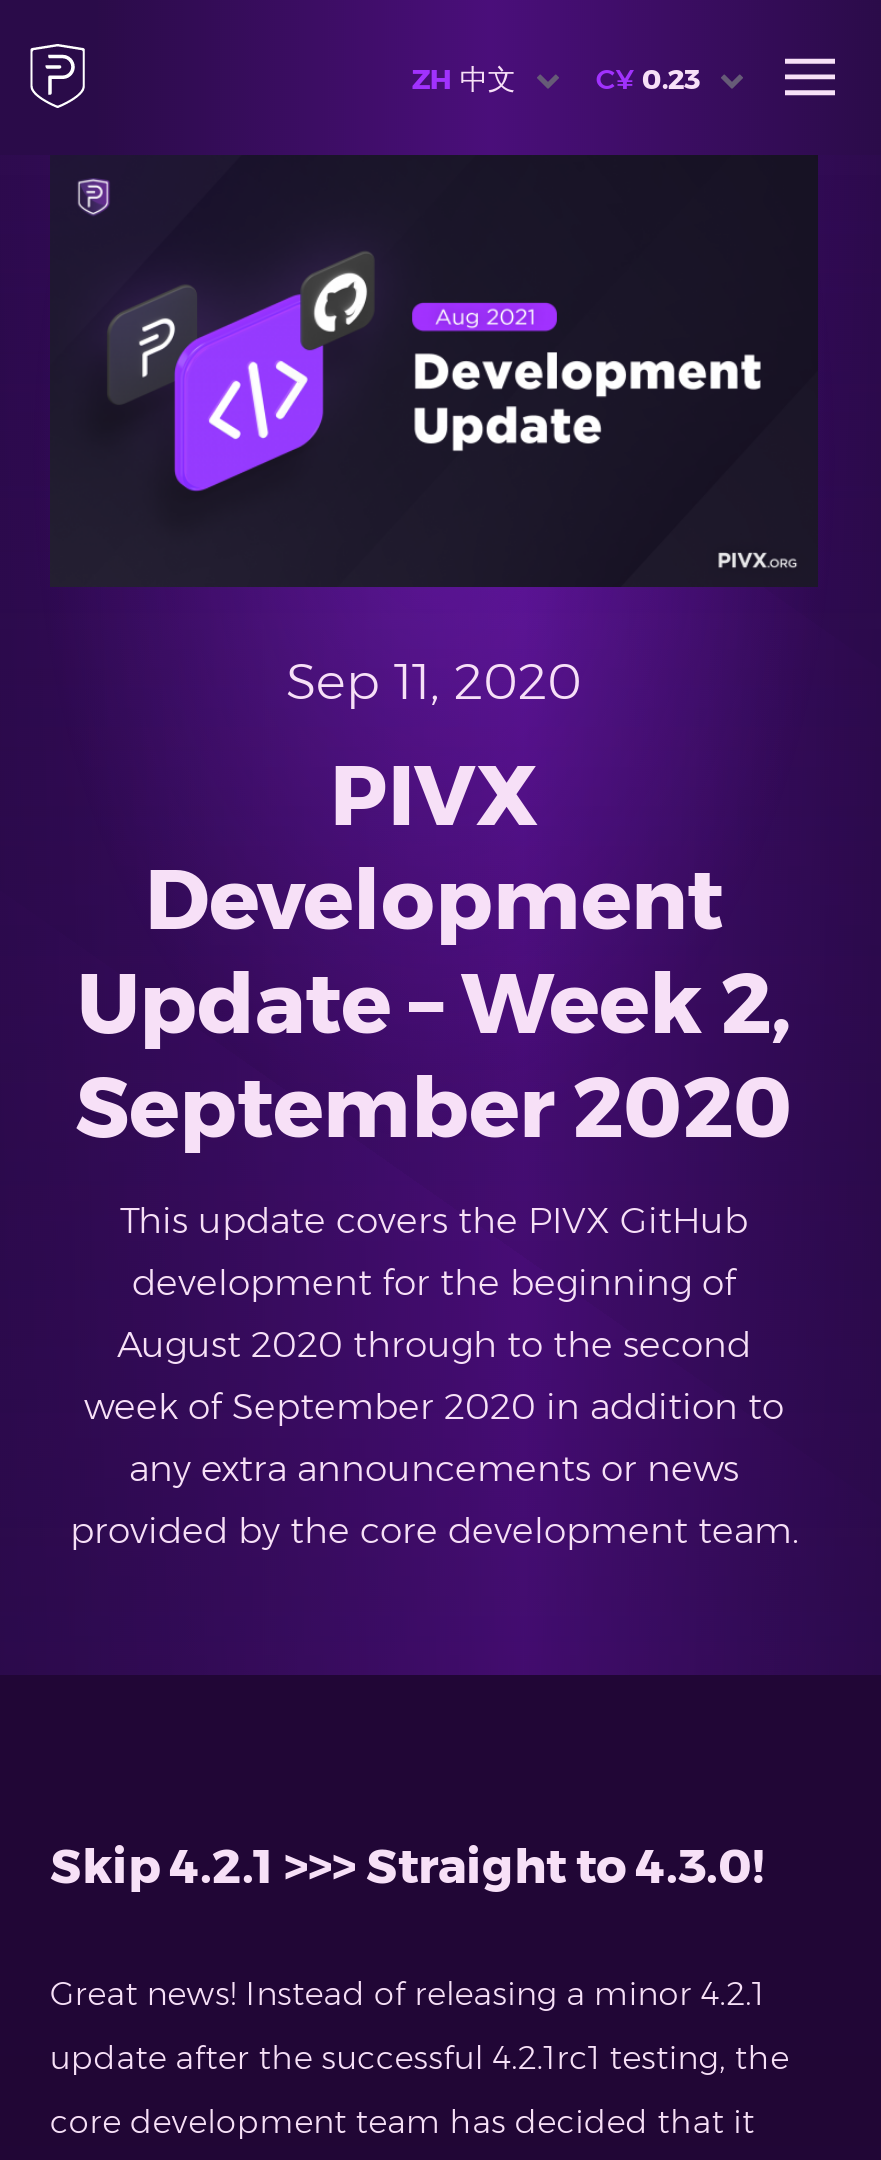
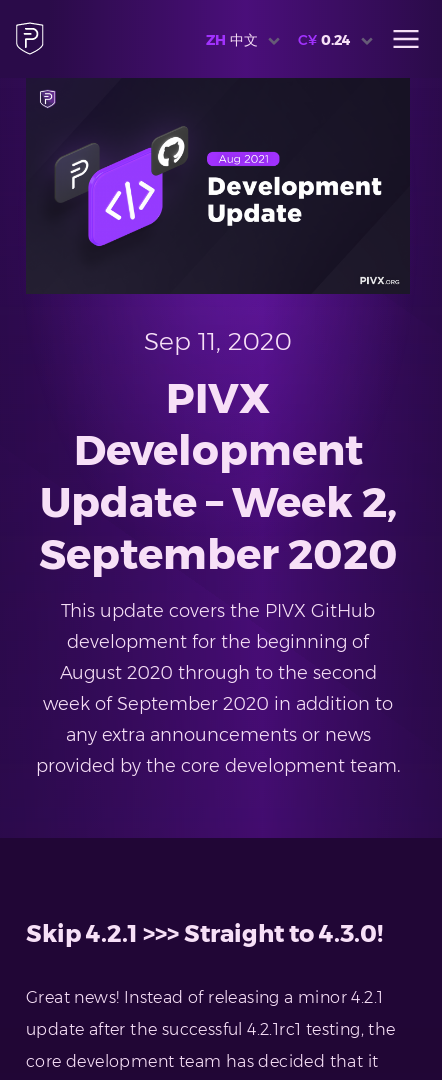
[596,61,700,97] C¥ 0.23 -> [298,31,351,49] C¥ 0.24

